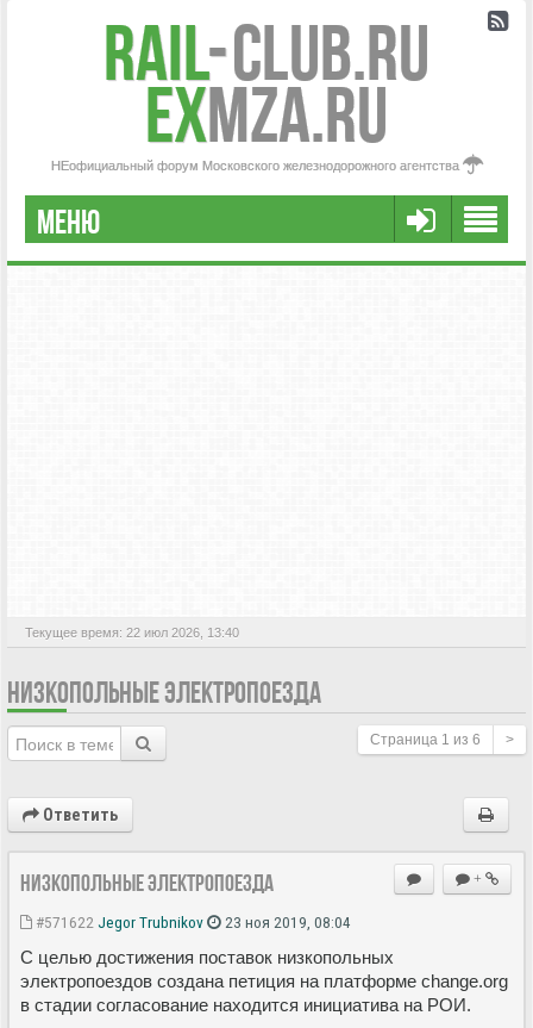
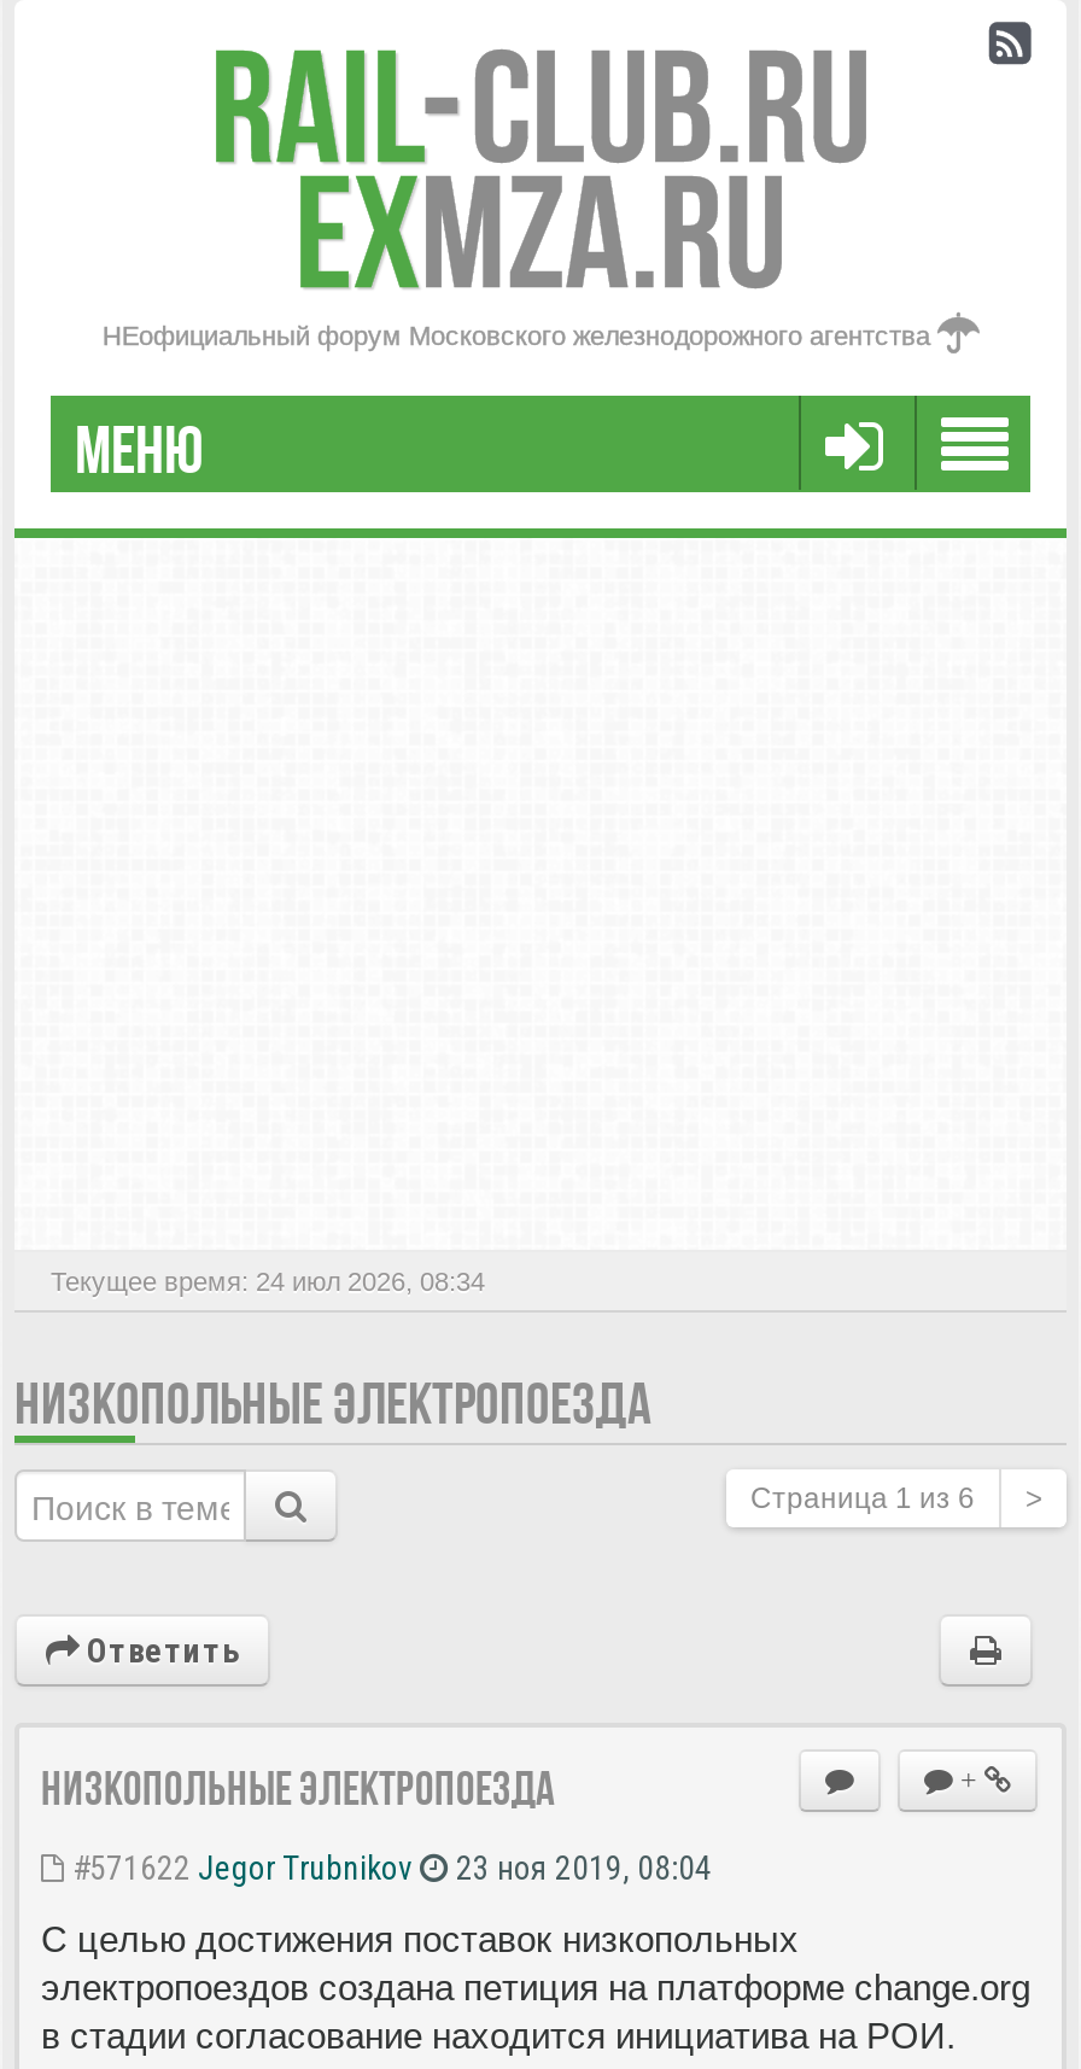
[25,625,239,640] Текущее время: 22 июл 2026, 13:40 -> [51,1267,485,1296] Текущее время: 24 июл 2026, 08:34

